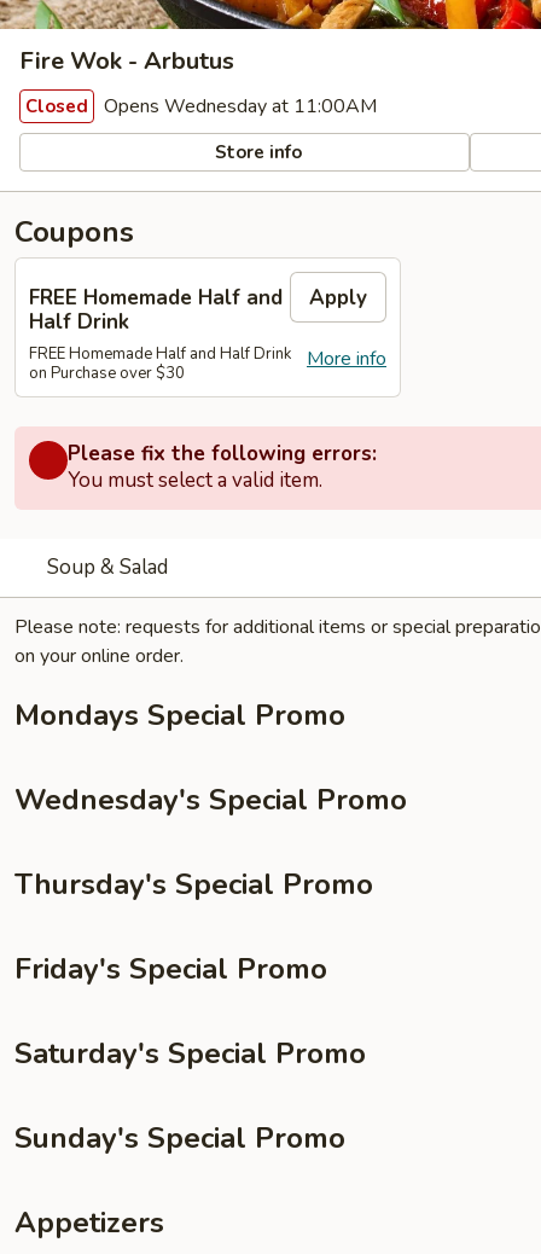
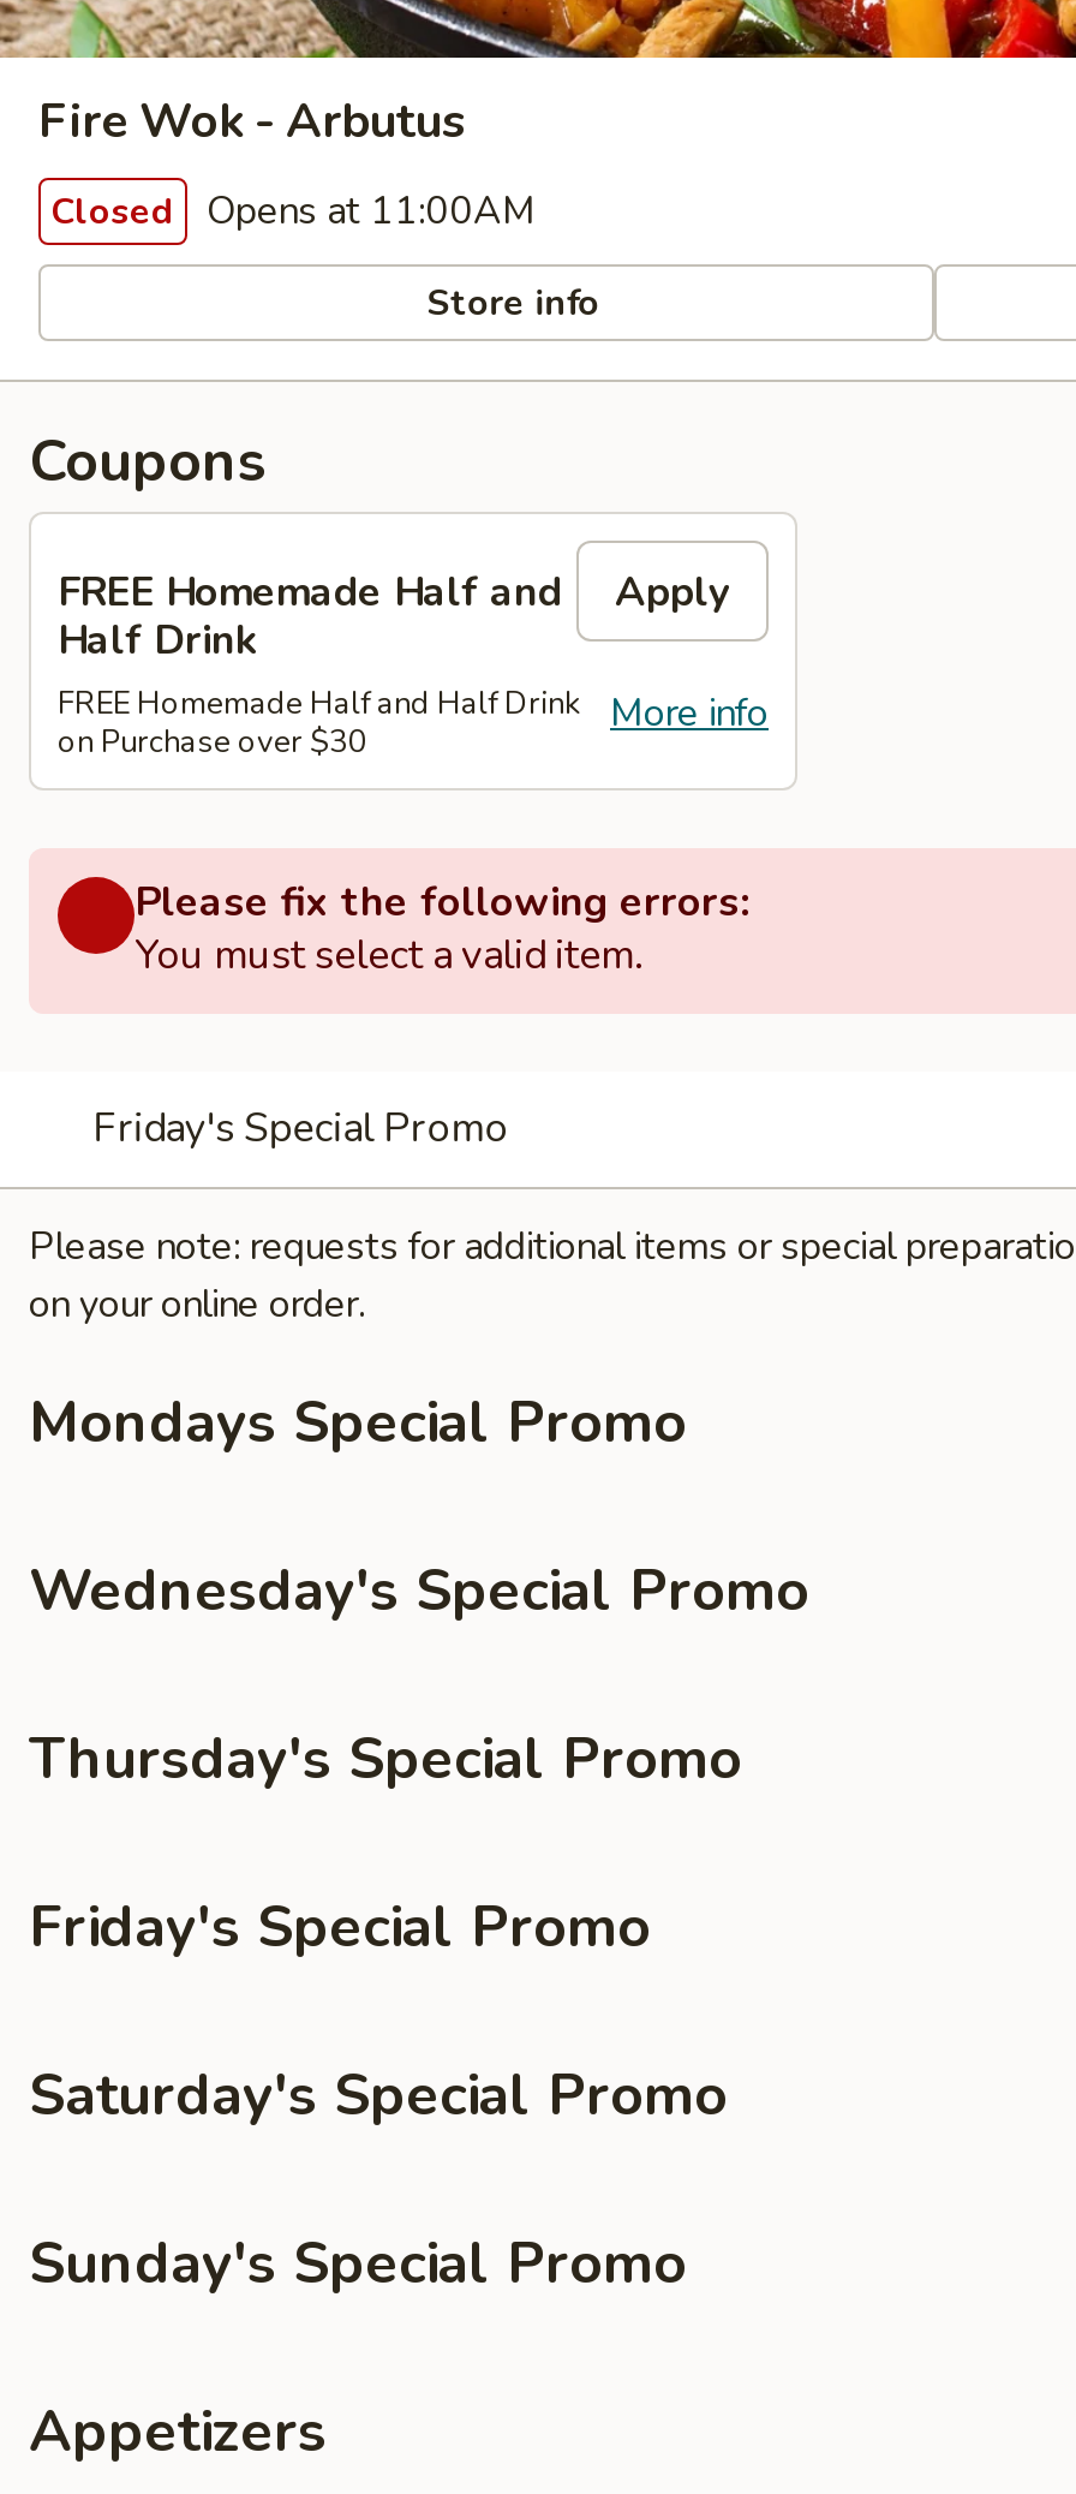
[25,93,377,120] Closed Opens Wednesday at 11:00AM -> [50,185,536,238] Closed Opens at 11:00AM
[47,553,167,580] Soup & Salad -> [93,1099,508,1154] Friday's Special Promo

